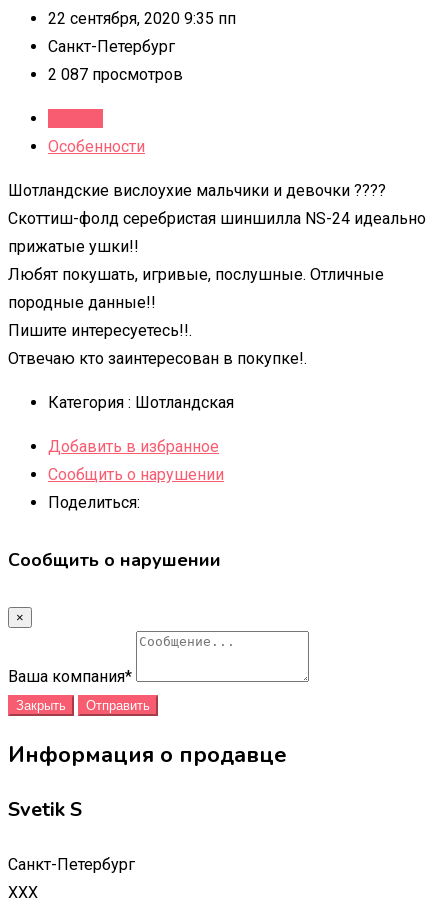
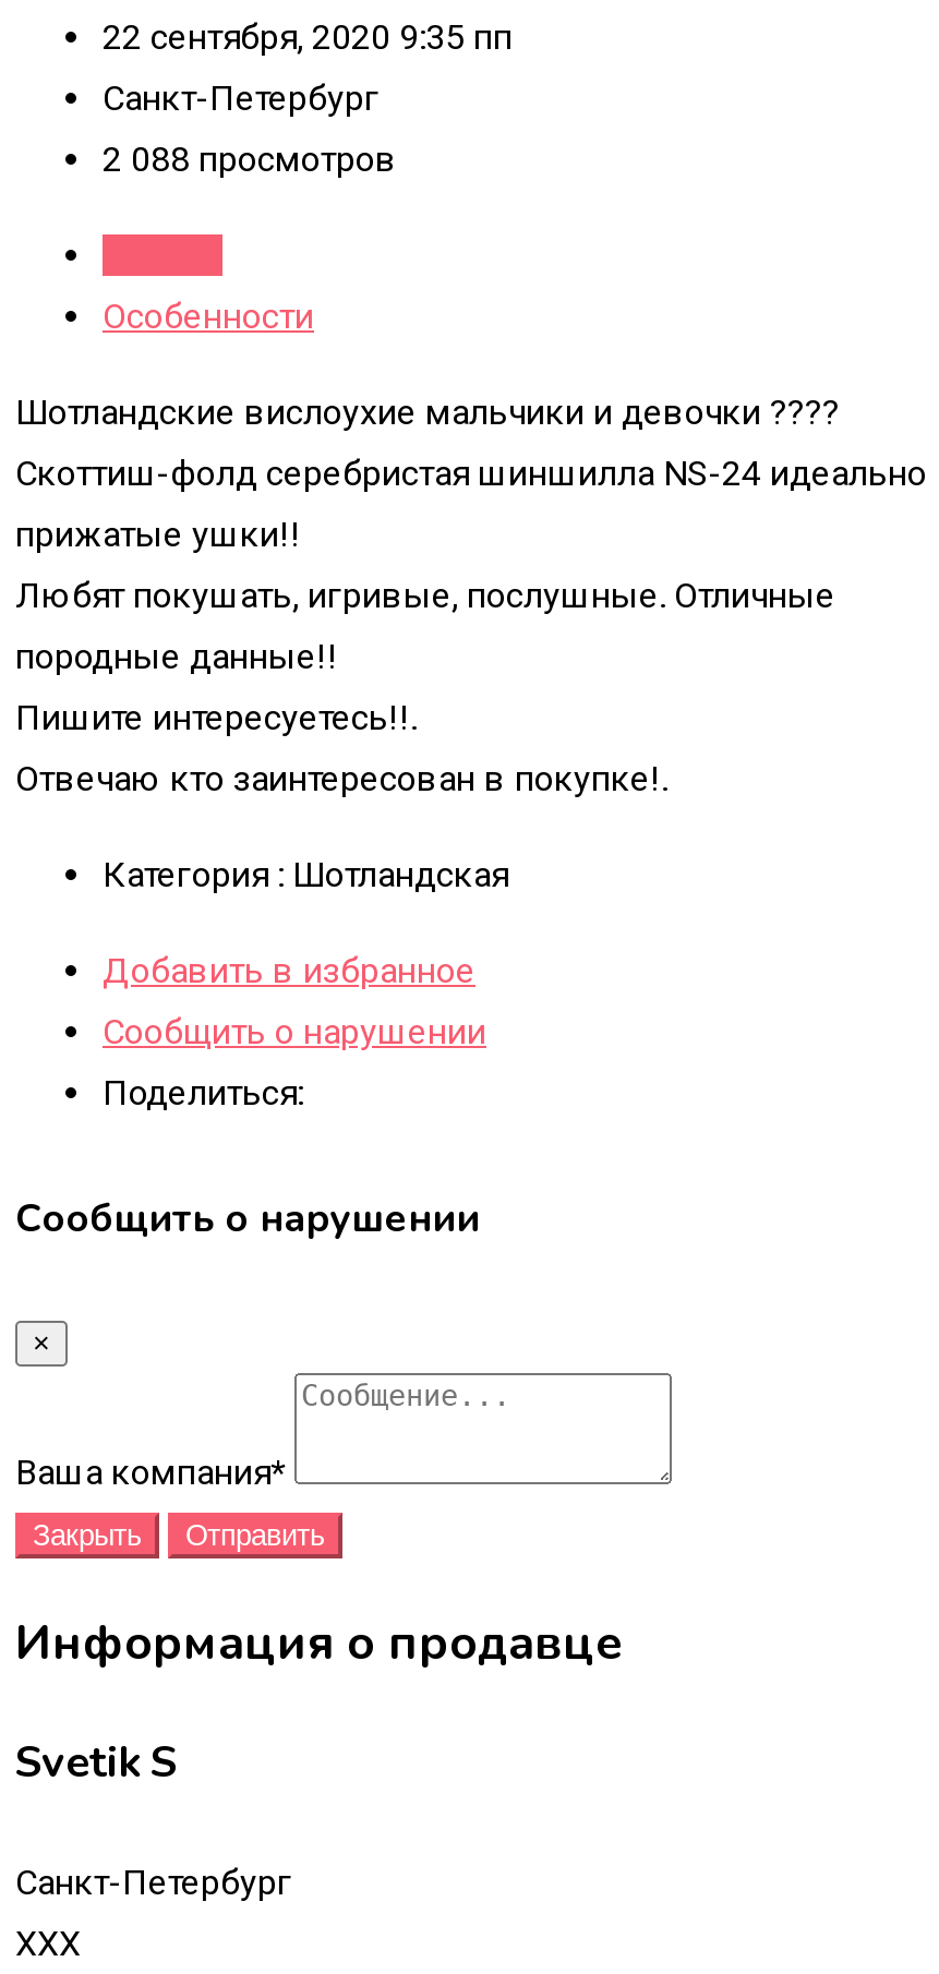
[48,65,183,84] 2 087 просмотров -> [103,139,397,180] 2 088 просмотров

